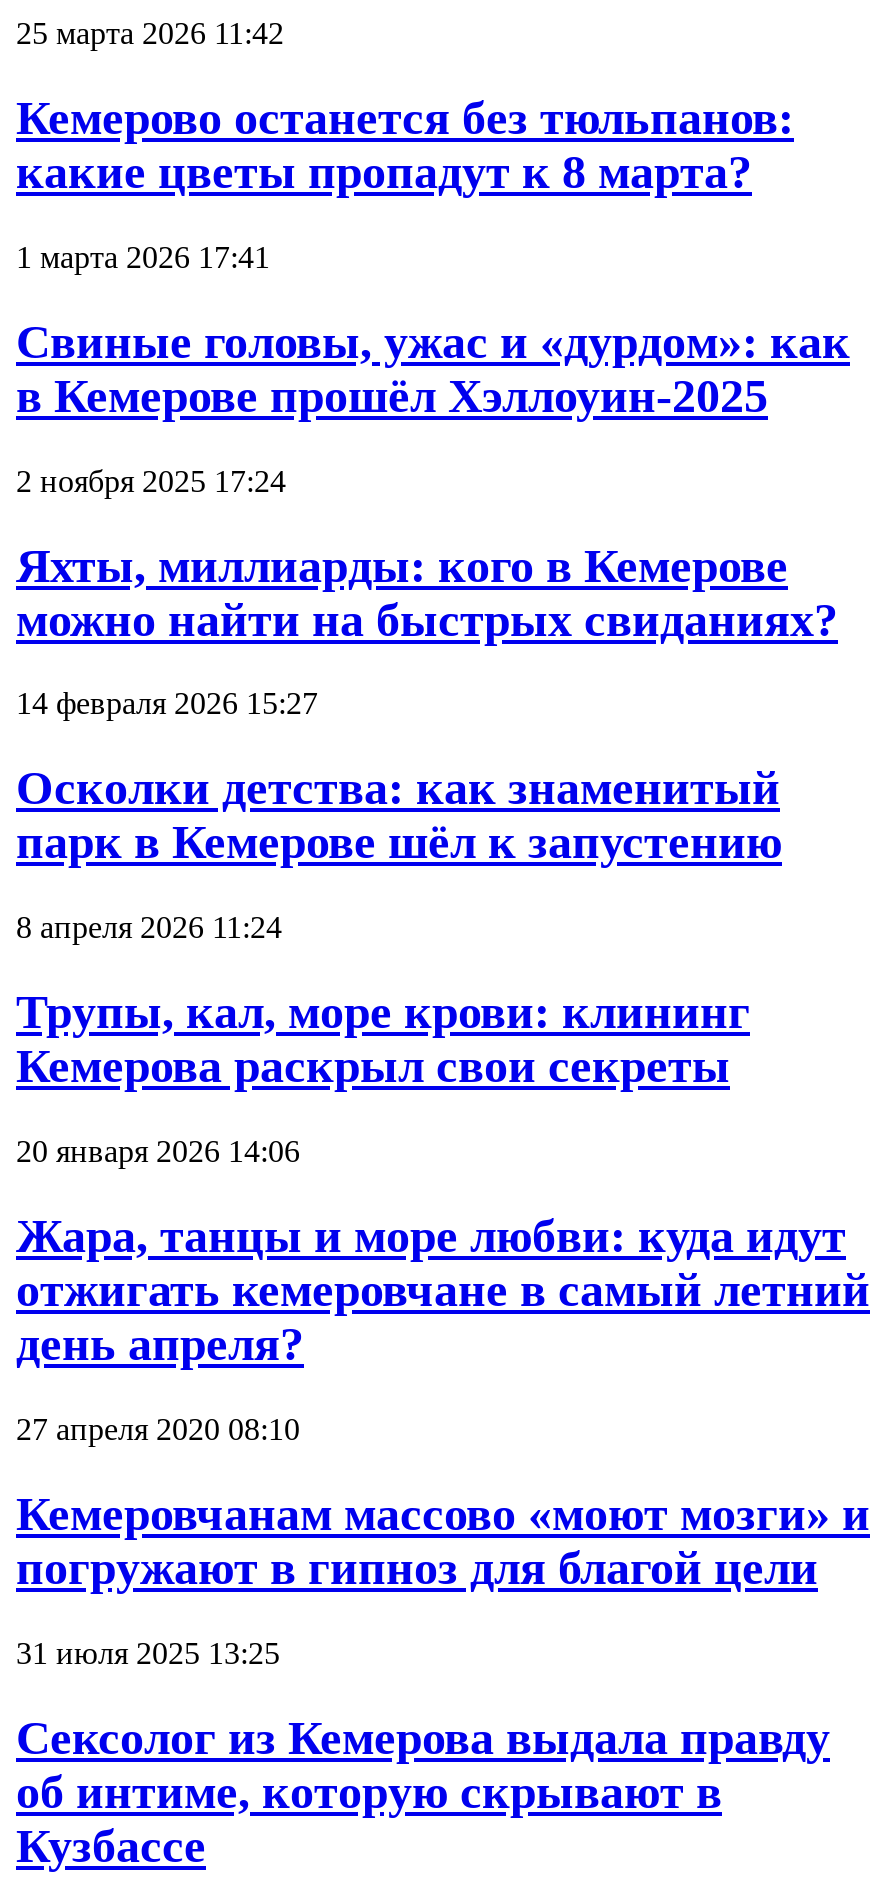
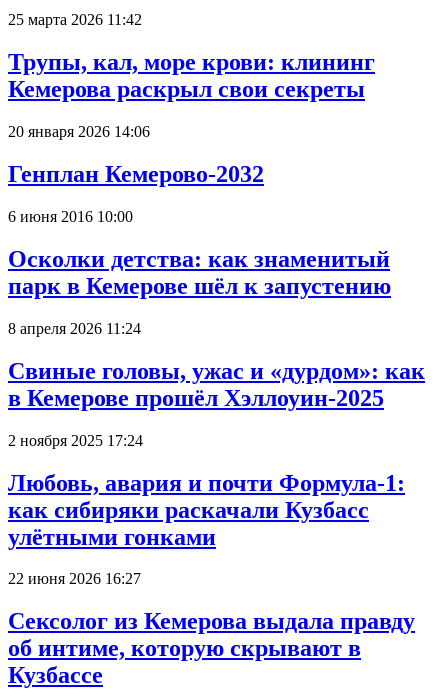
[16,92,838,721] Кемерово останется без тюльпанов: | какие цветы пропадут к 8 марта? | 1 марта 2026 17:41 | Яхты, миллиарды: кого в Кемерове | можно найти на быстрых свиданиях? | 14 февраля 2026 15:27 -> none
moved [16,315,850,944] -> [8,246,425,449]: Осколки детства: как знаменитый | парк в Кемерове шёл к запустению | 8 апреля 2026 11:24 | Свиные головы, ужас и «дурдом»: как | в Кемерове прошёл Хэллоуин-2025 | 2 ноября 2025 17:24
moved [16,986,750,1168] -> [8,49,375,140]: Трупы, кал, море крови: клининг | Кемерова раскрыл свои секреты | 20 января 2026 14:06
[16,1210,870,1669] Жара, танцы и море любви: куда идут | отжигать кемеровчане в самый летний | день апреля? | 27 апреля 2020 08:10 | Кемеровчанам массово «моют мозги» и | погружают в гипноз для благой цели | 31 июля 2025 13:25 -> [8,161,405,587] Генплан Кемерово-2032 | 6 июня 2016 10:00 | Любовь, авария и почти Формула-1: | как сибиряки раскачали Кузбасс | улётными гонками | 22 июня 2026 16:27

